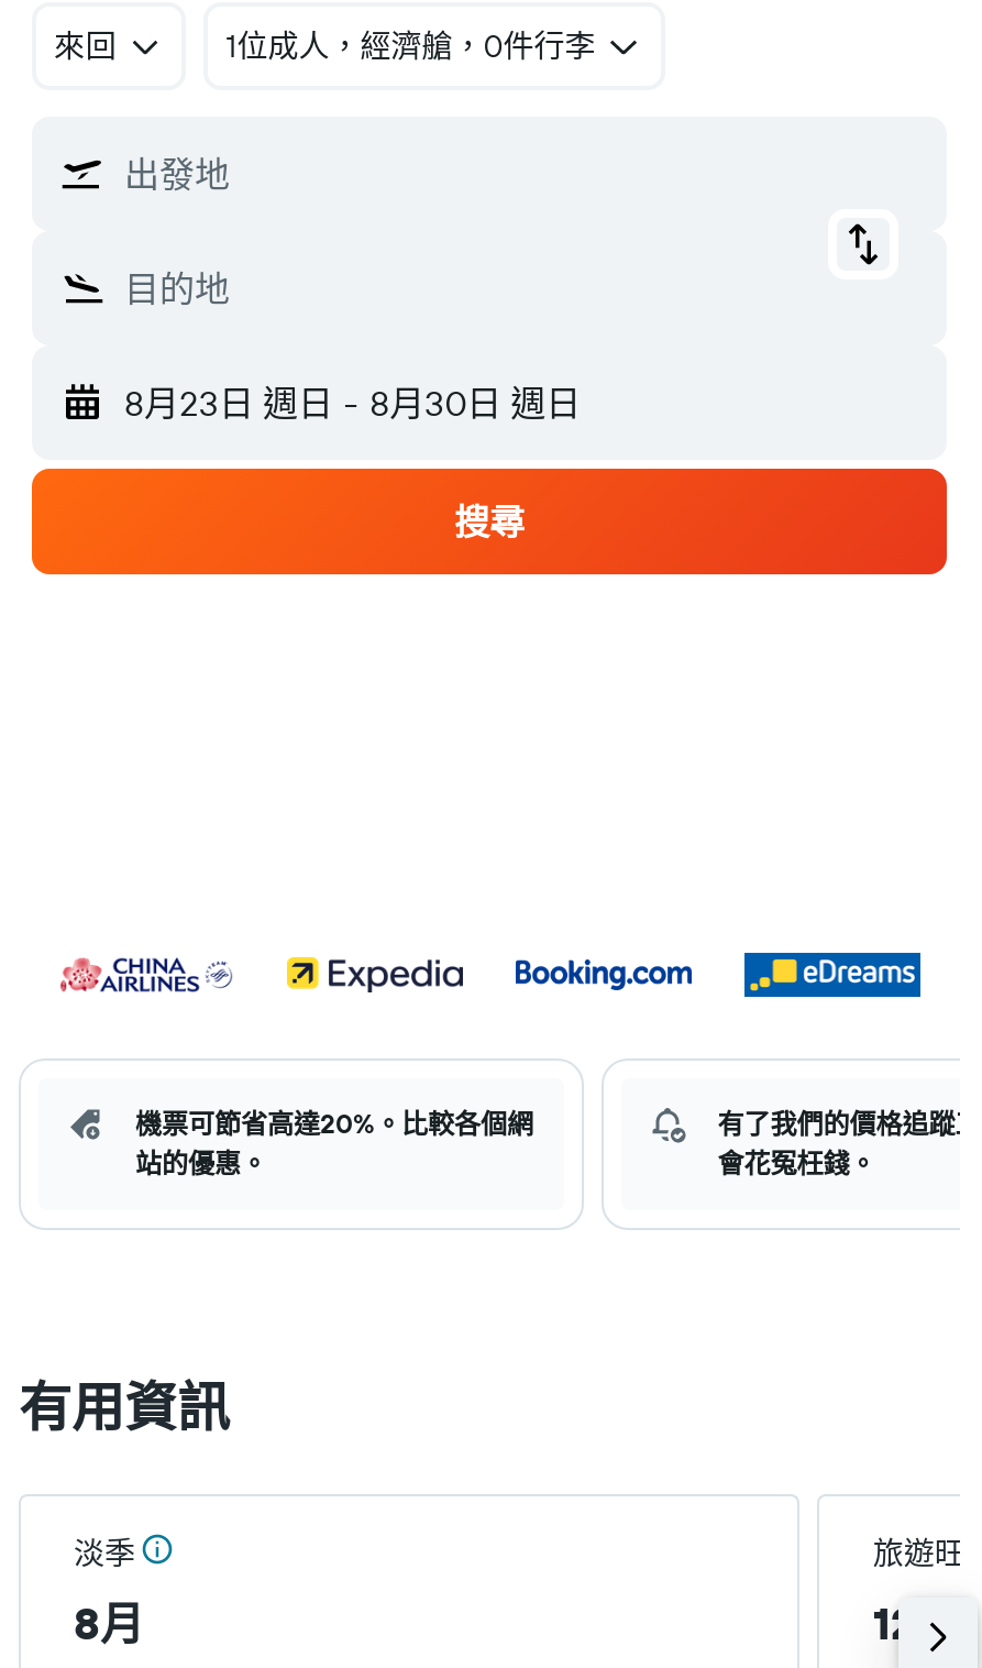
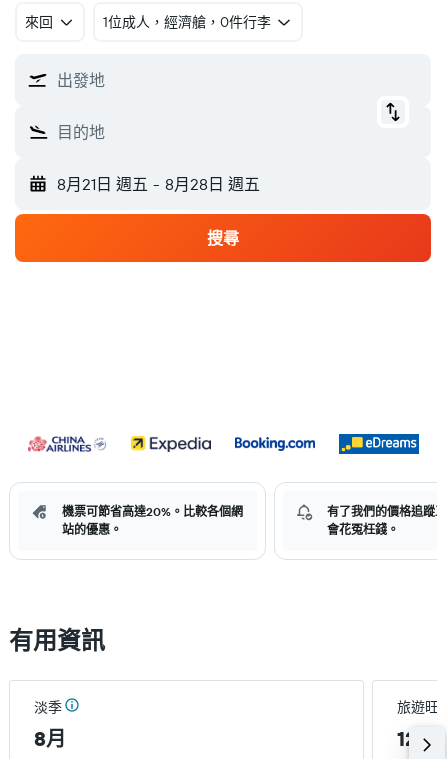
[124,381,581,425] 8月23日 週日 - 8月30日 週日 -> [57,174,260,194] 8月21日 週五 - 8月28日 週五

